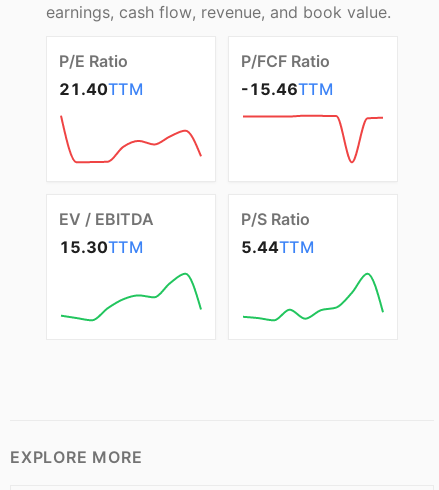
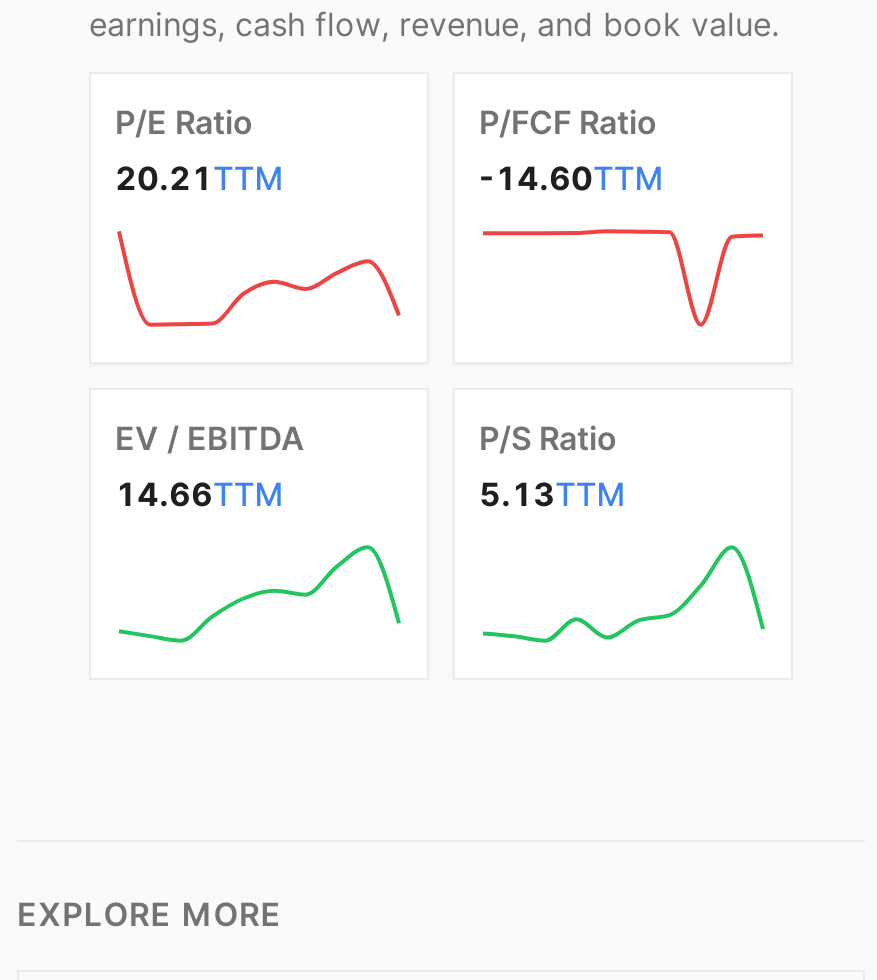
[59,79,143,99] 21.40 TTM -> [115,158,283,198] 20.21 TTM
[241,79,333,99] -15.46TTM -> [479,158,663,198] -14.60TTM
[59,237,143,257] 15.30TTM -> [115,474,283,514] 14.66TTM
[241,237,314,257] 5.44TTM -> [479,474,625,514] 5.13TTM

